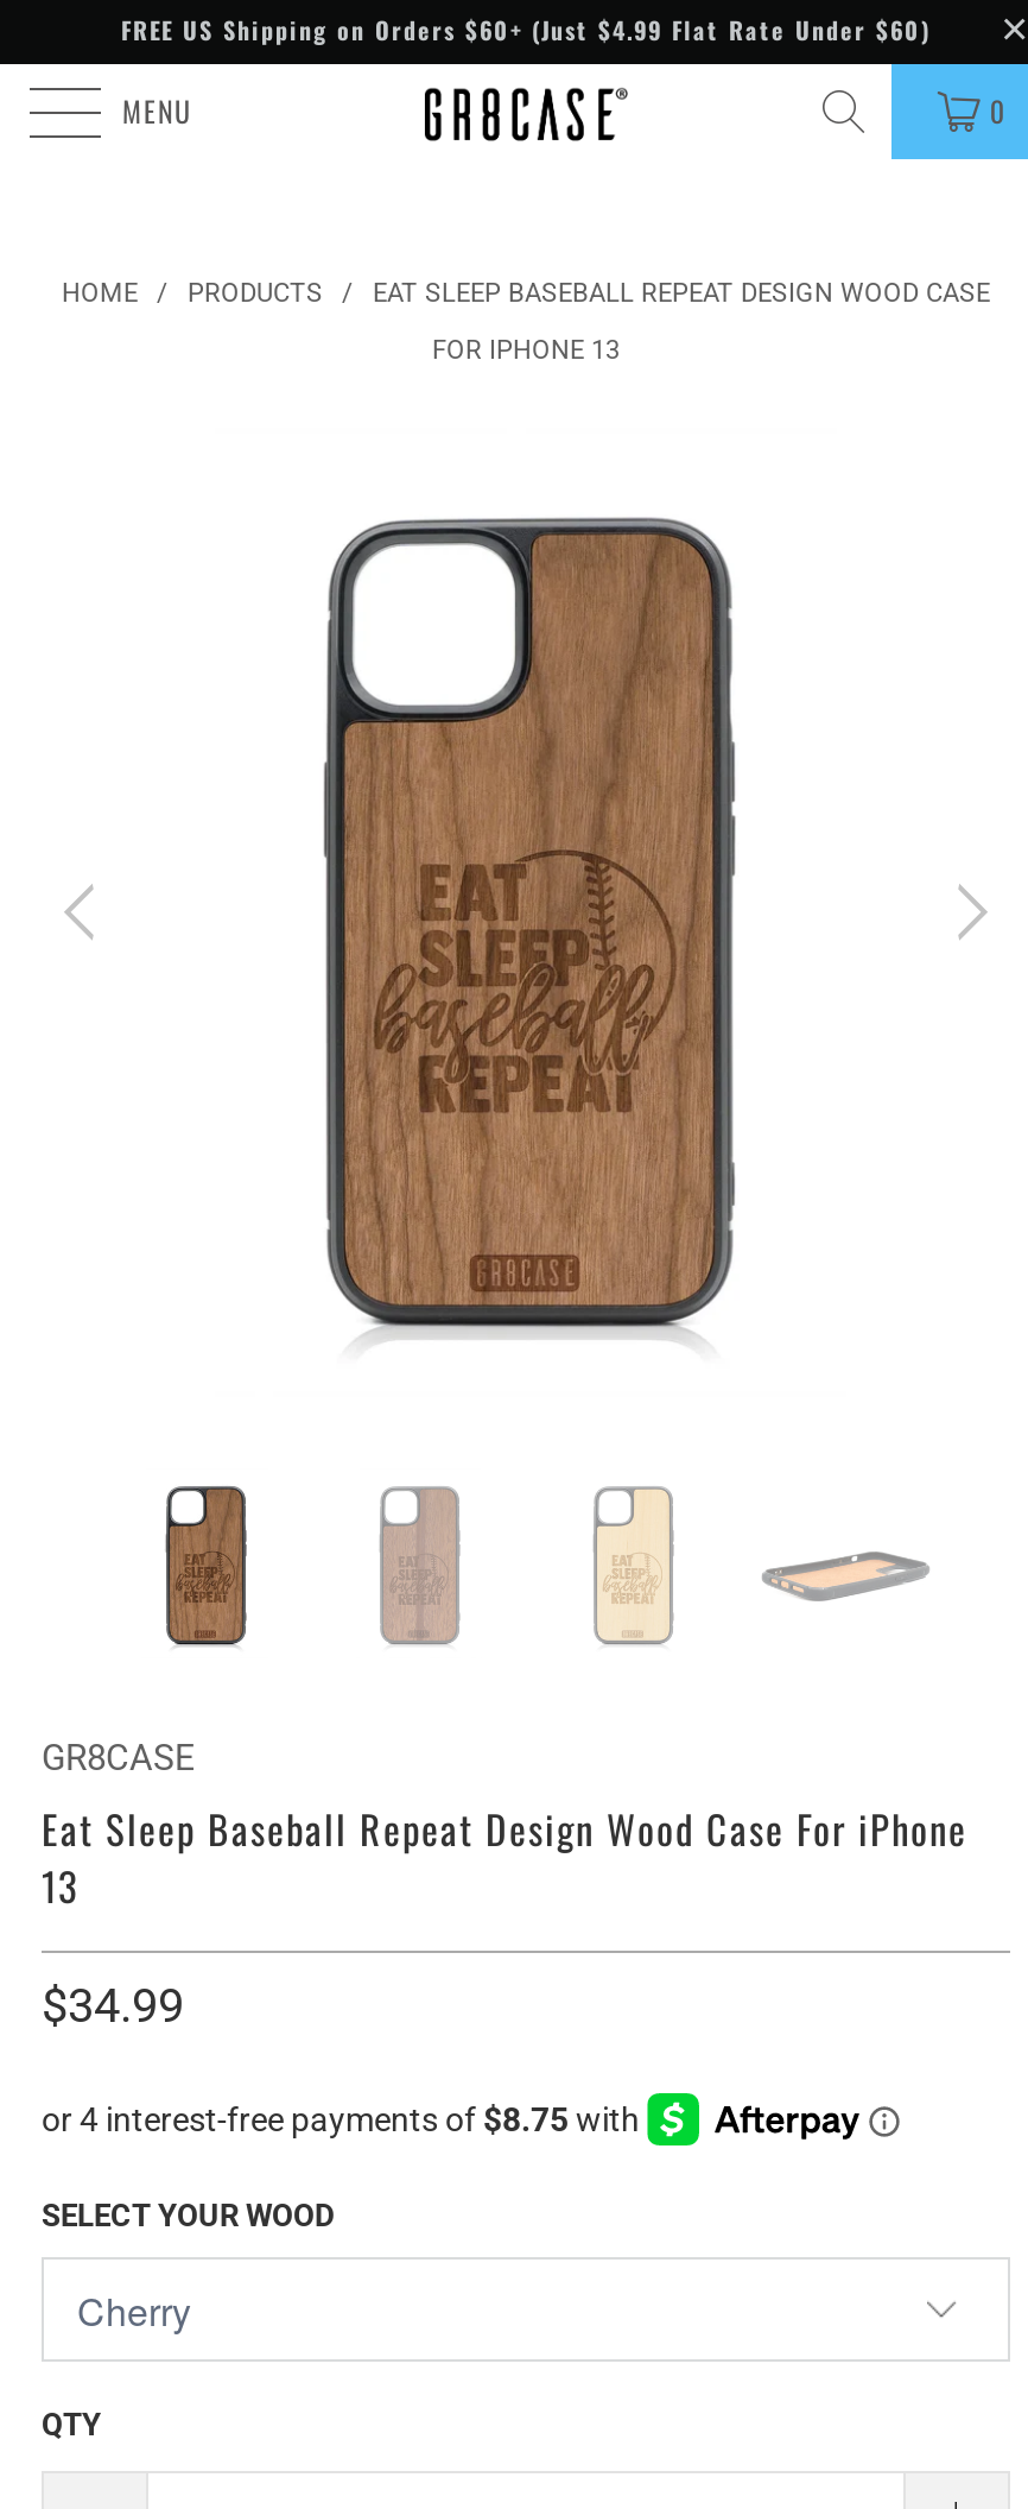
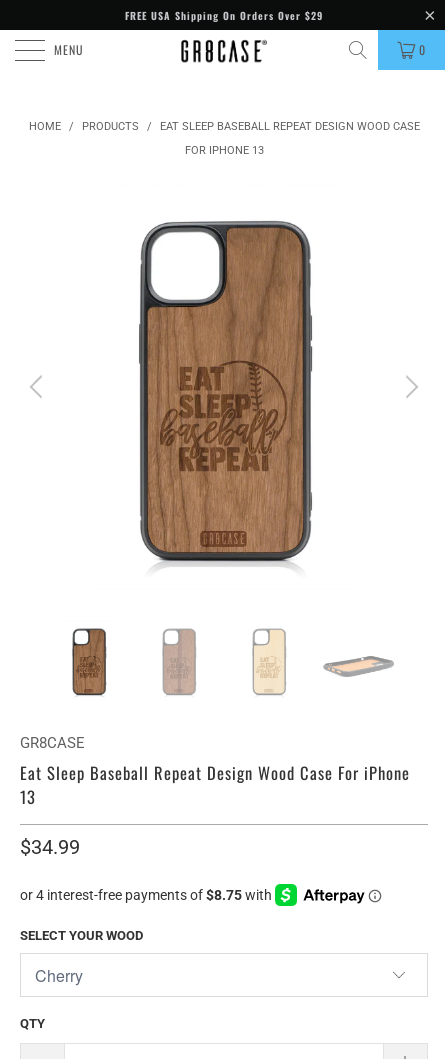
[121,11,931,46] FREE US Shipping on Orders $60+ (Just $4.99 Flat Rate Under $60) -> [125,7,323,22] FREE USA Shipping On Orders Over $29

